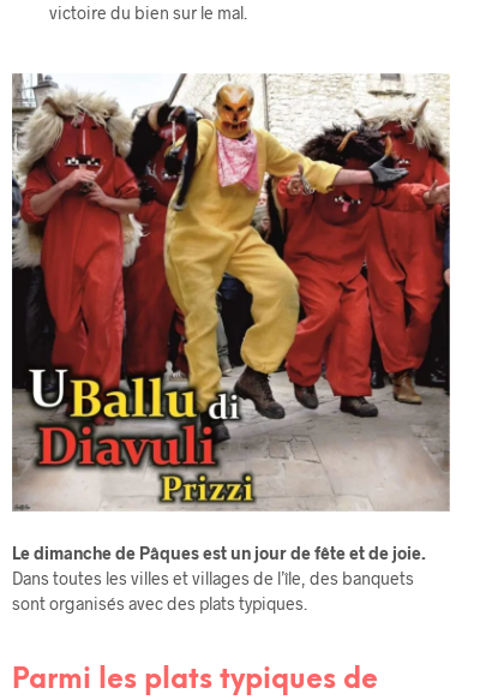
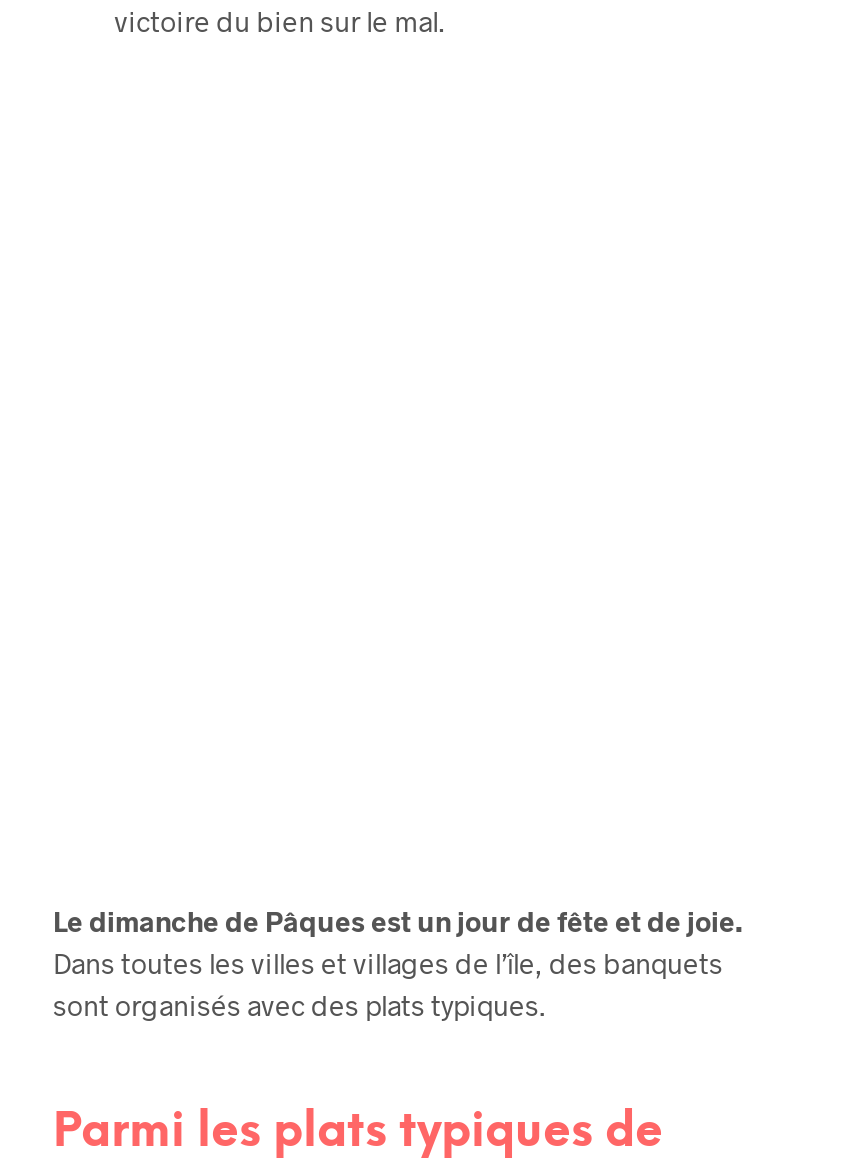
[11,72,451,513] [image] -> none

